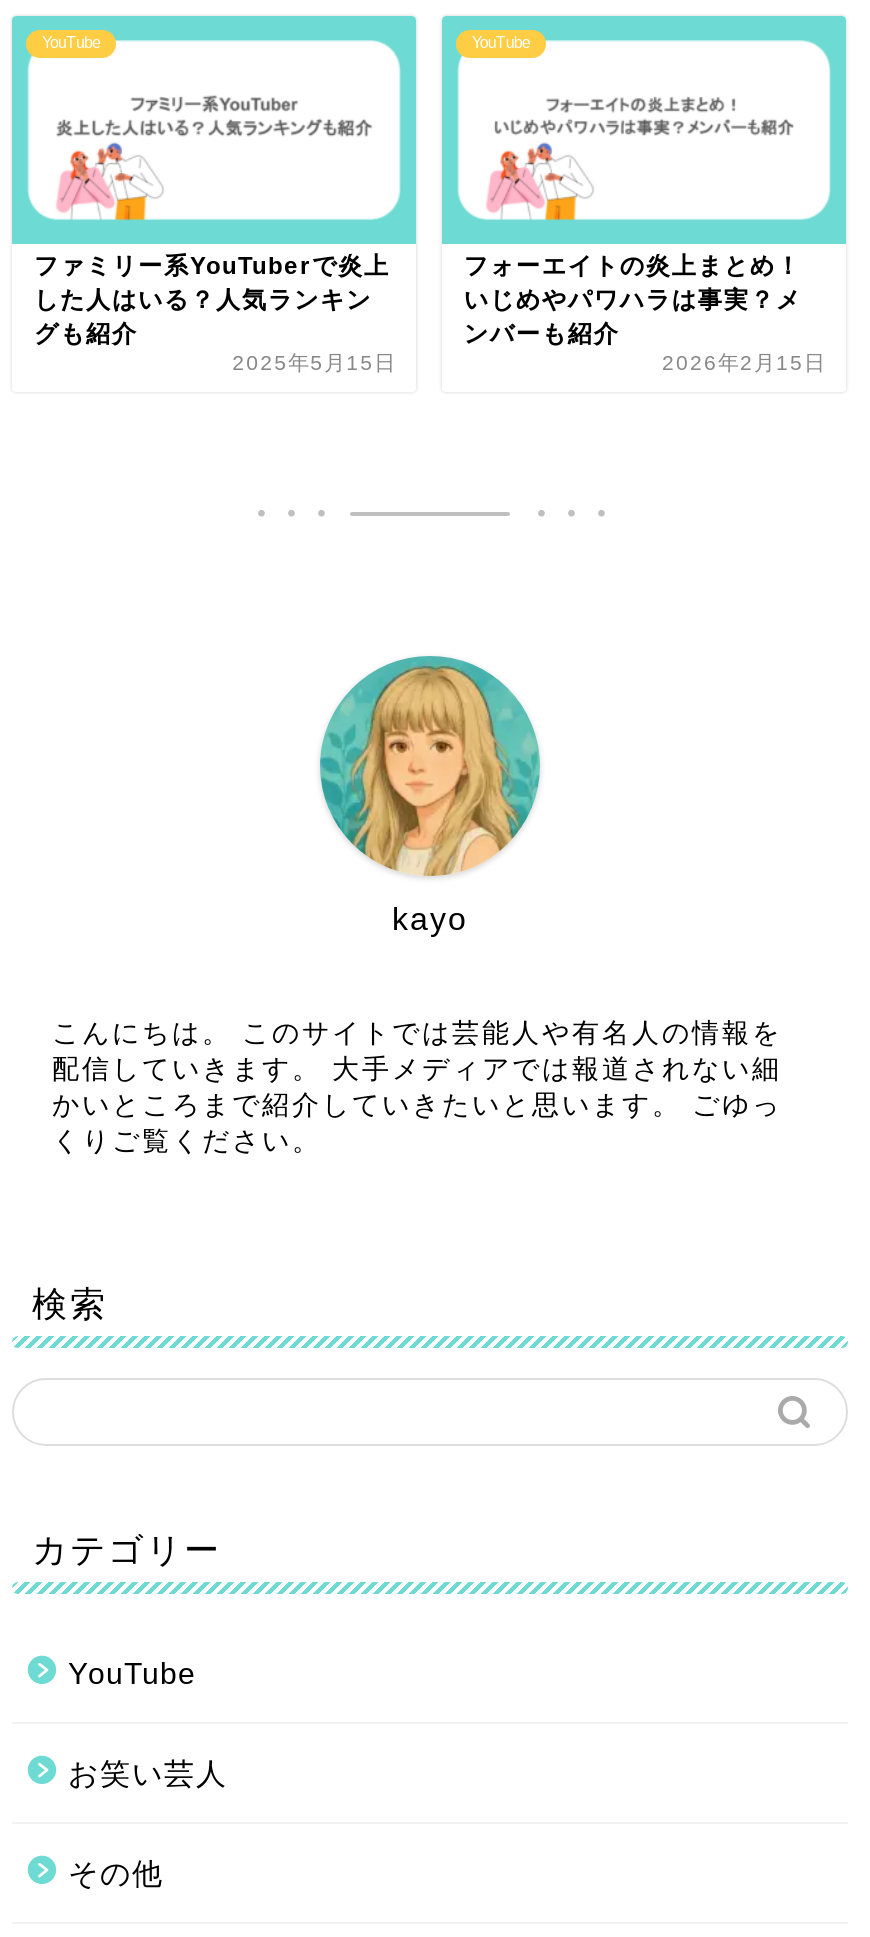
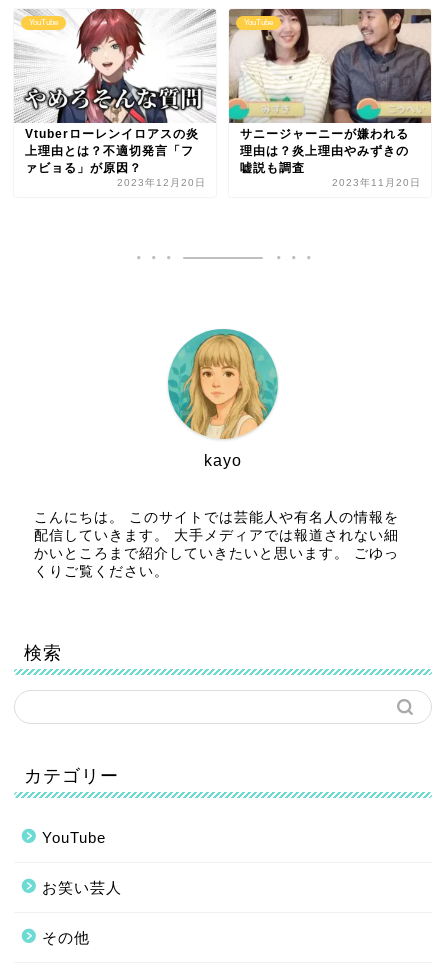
[10,13,418,374] [image] | ファミリー系YouTuberで炎上 | した人はいる？人気ランキン | グも紹介 | 2025年5月15日 -> [14,8,216,188] [image] | Vtuberローレンイロアスの炎 | 上理由とは？不適切発言「フ | ァビョる」が原因？ | 2023年12月20日
[440,13,848,374] [image] | フォーエイトの炎上まとめ！ | いじめやパワハラは事実？メ | ンバーも紹介 | 2026年2月15日 -> [228,8,432,188] [image] | サニージャーニーが嫌われる | 理由は？炎上理由やみずきの | 嘘説も調査 | 2023年11月20日

